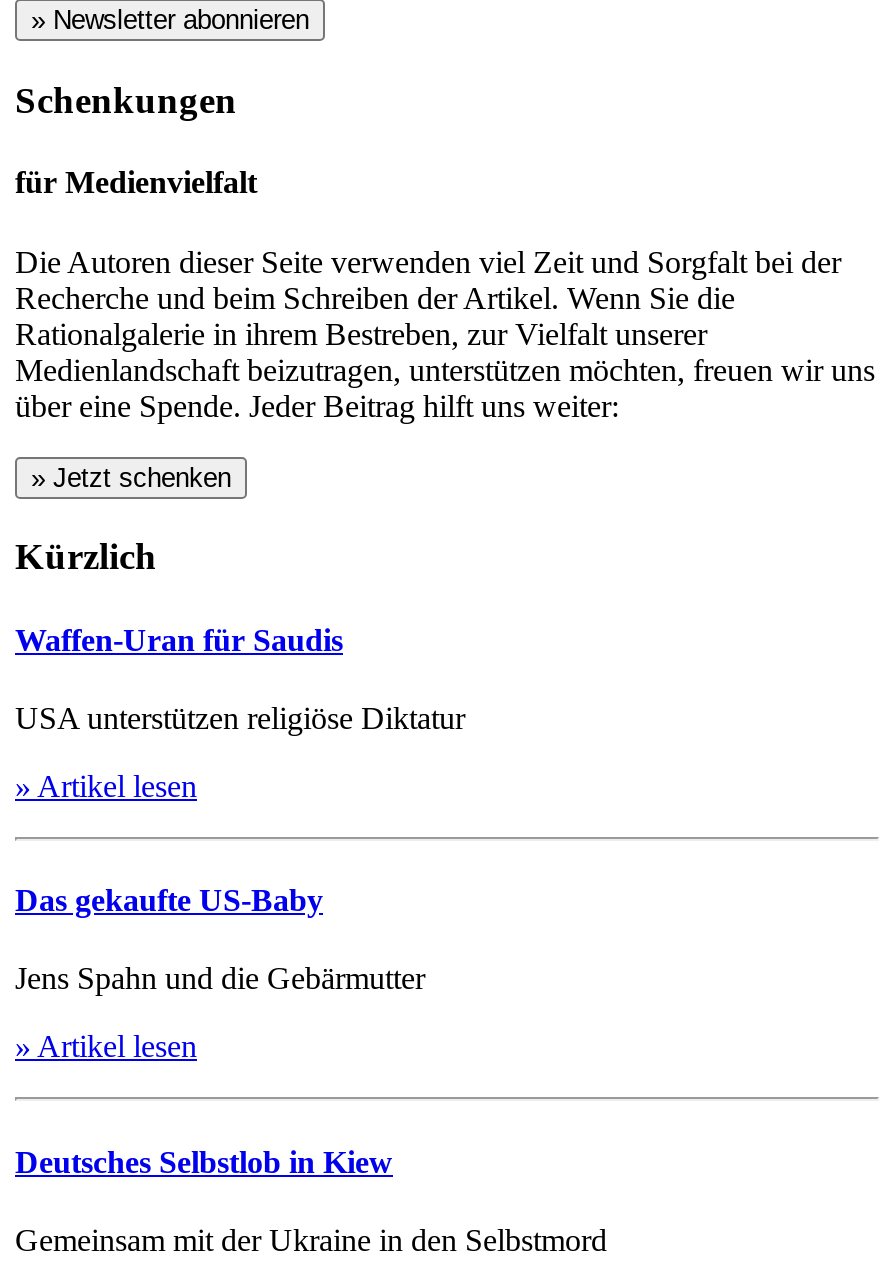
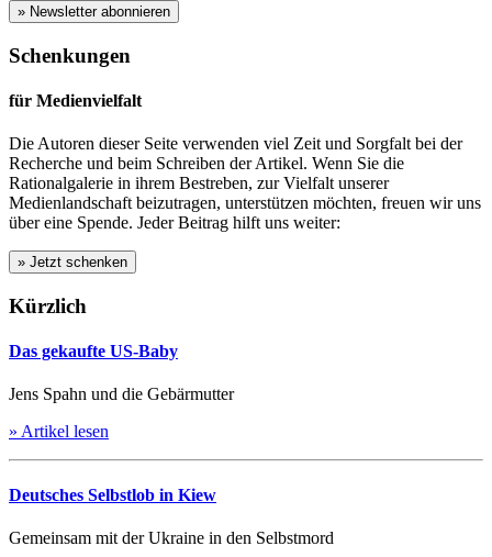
[15,622,465,803] Waffen-Uran für Saudis | USA unterstützen religiöse Diktatur | » Artikel lesen -> none

